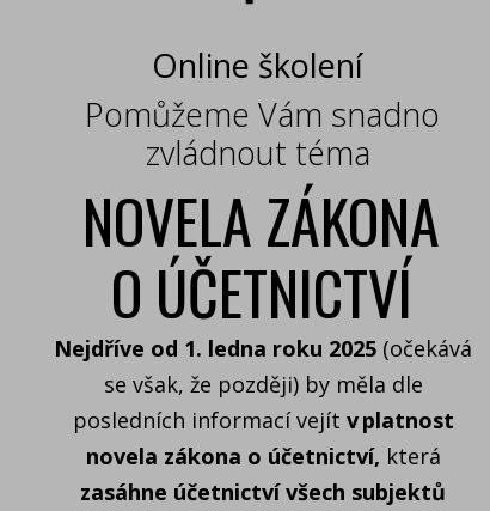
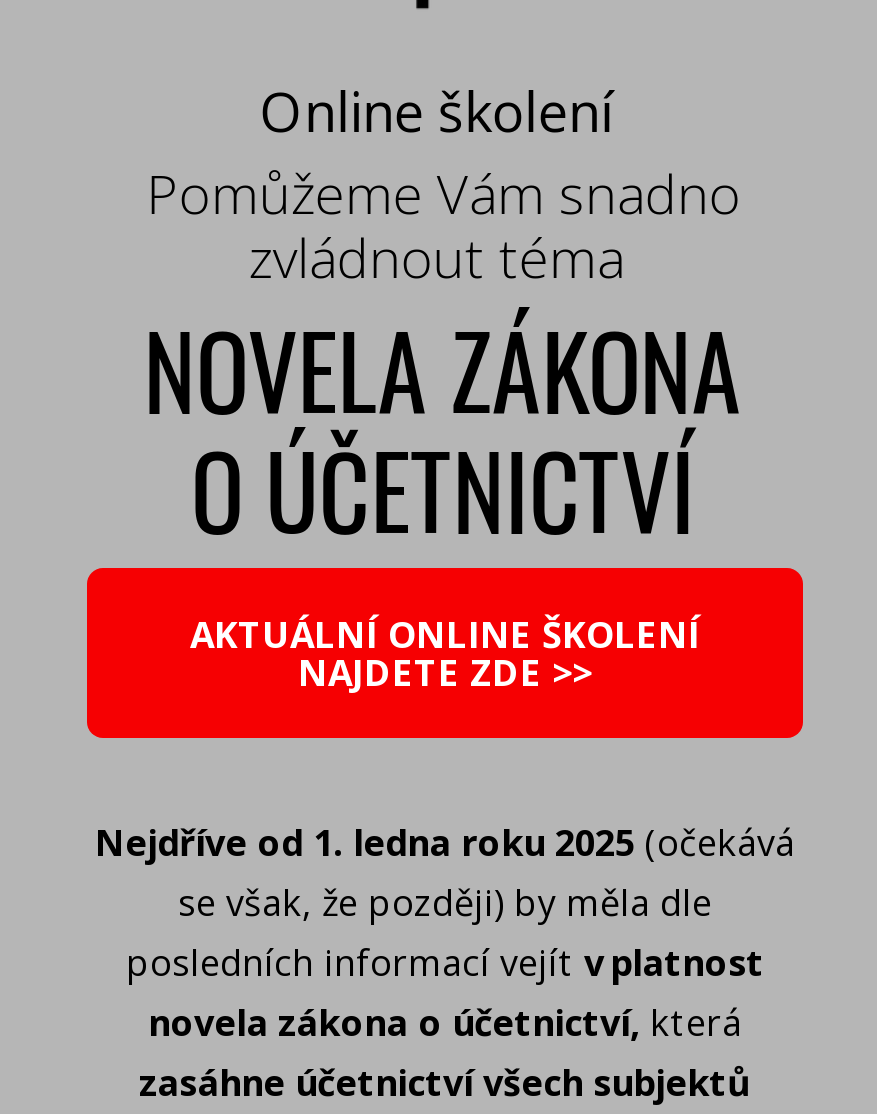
none -> [85,566,805,740] [image] | AKTUÁLNÍ ONLINE ŠKOLENÍ | NAJDETE ZDE >>

